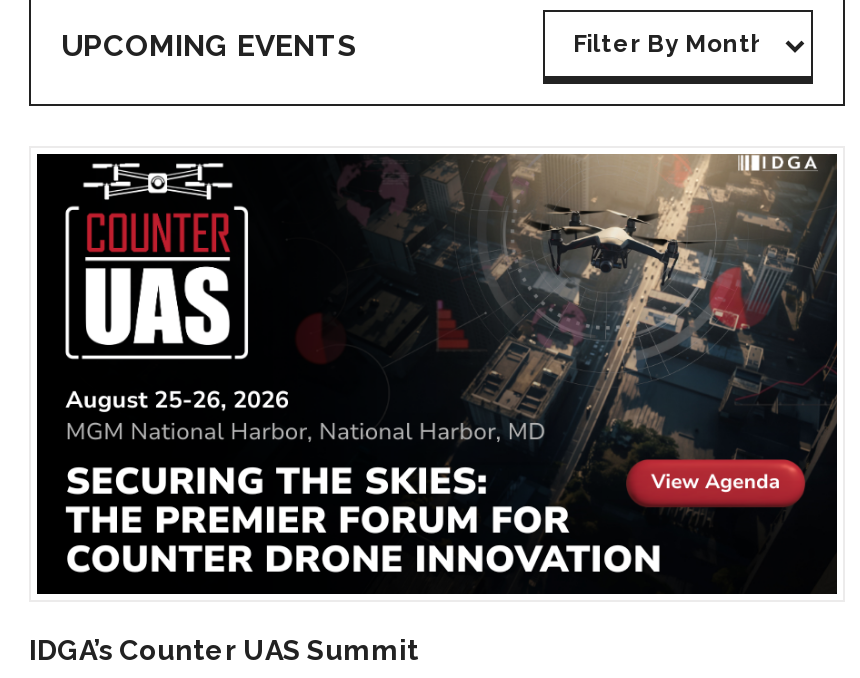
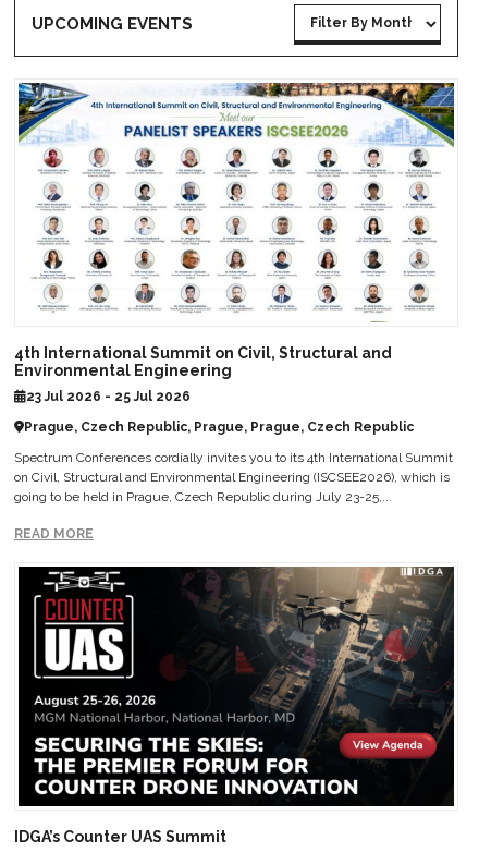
none -> [14,82,455,541] [image] | 4th International Summit on Civil, Structural and | Environmental Engineering | 23 Jul 2026 - 25 Jul 2026 | Prague, Czech Republic, Prague, Prague, Czech Republic | Spectrum Conferences cordially invites you to its 4th International Summit | on Civil, Structural and Environmental Engineering (ISCSEE2026), which is | going to be held in Prague, Czech Republic during July 23-25,... | READ MORE

